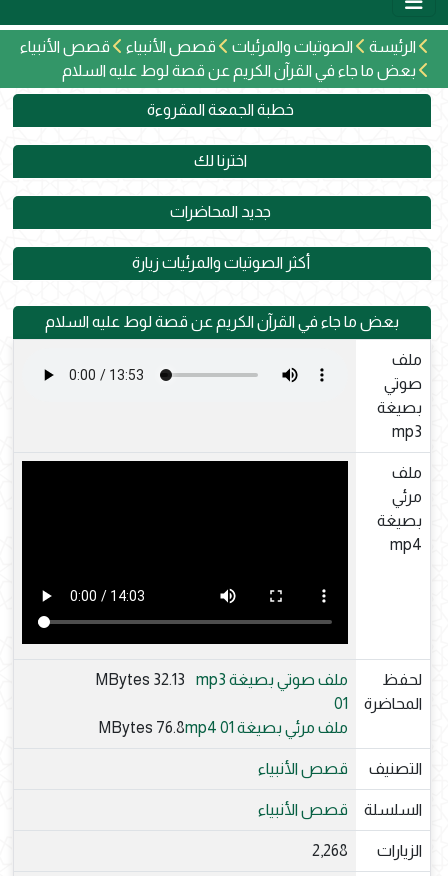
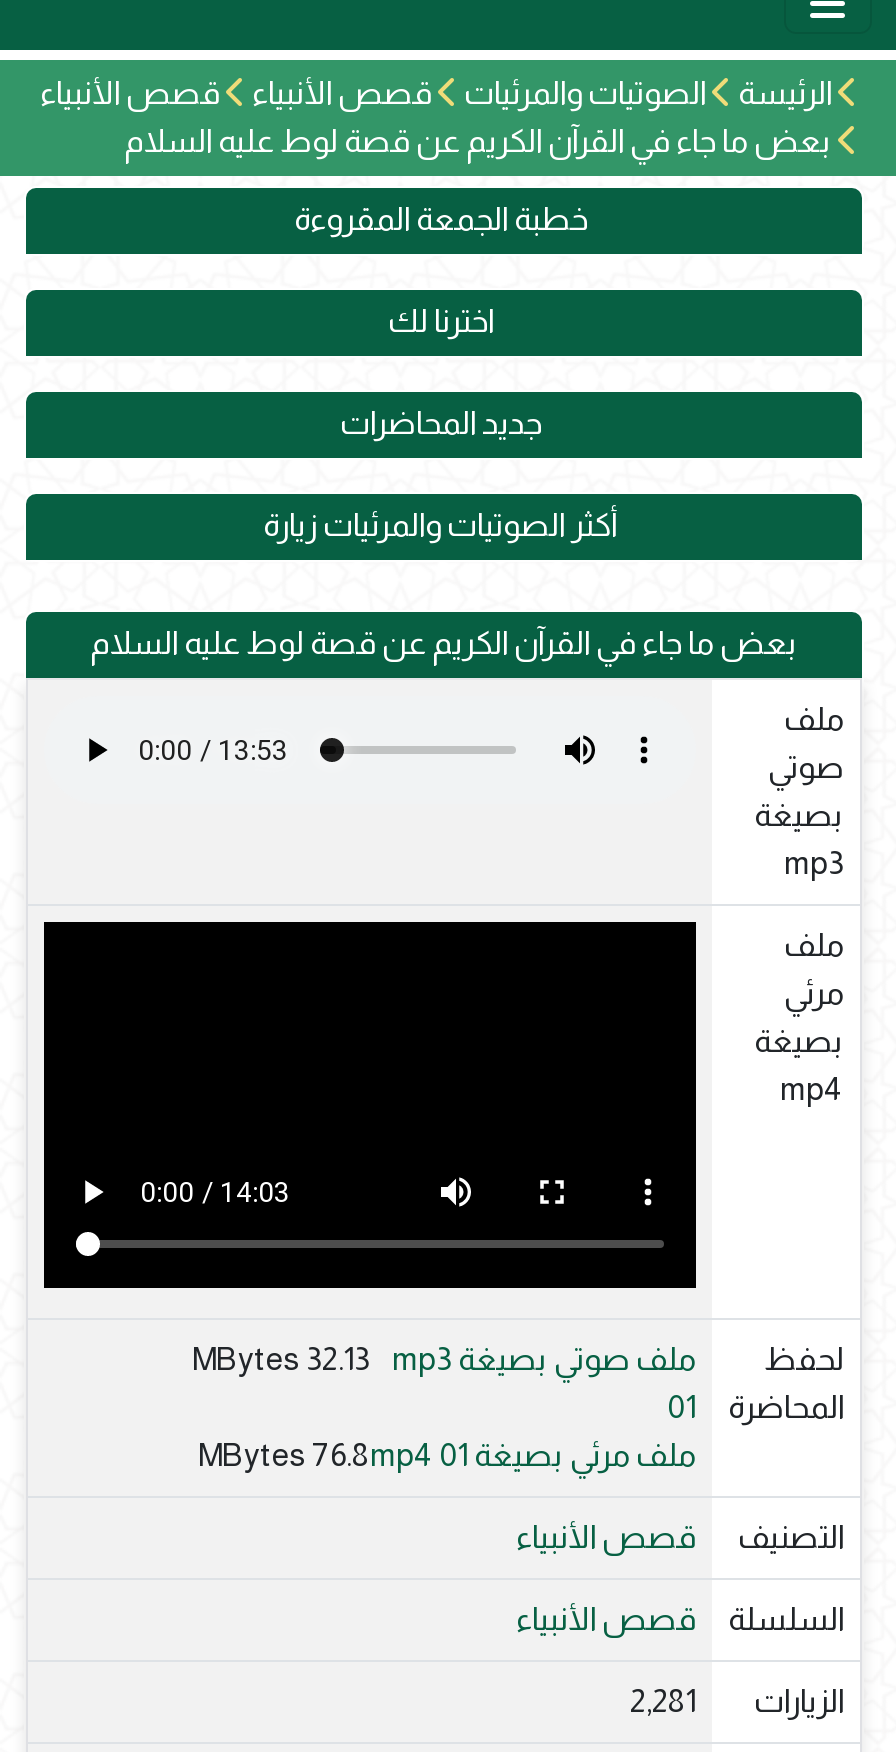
[312,842,422,859] الزيارات 2,268 -> [630,1684,844,1718] الزيارات 2,281

